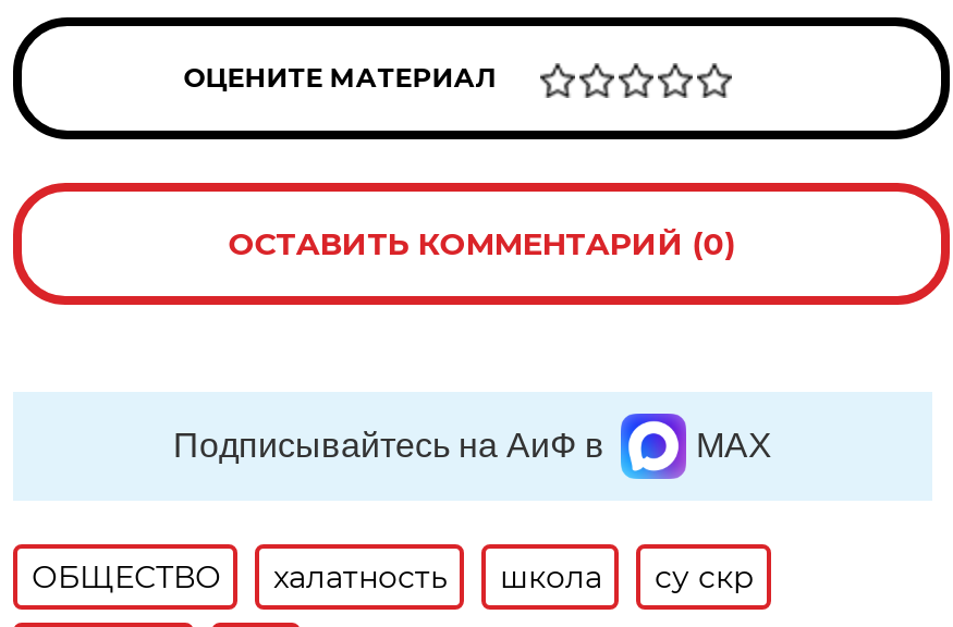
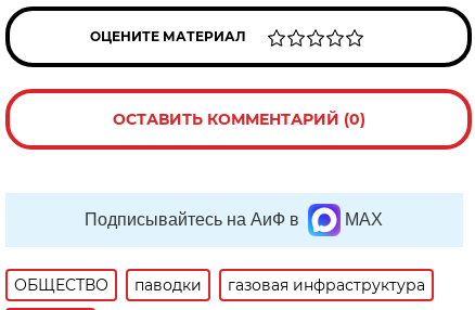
[273,557,755,597] халатность | школа | су скр -> [135,275,426,295] паводки | газовая инфраструктура

